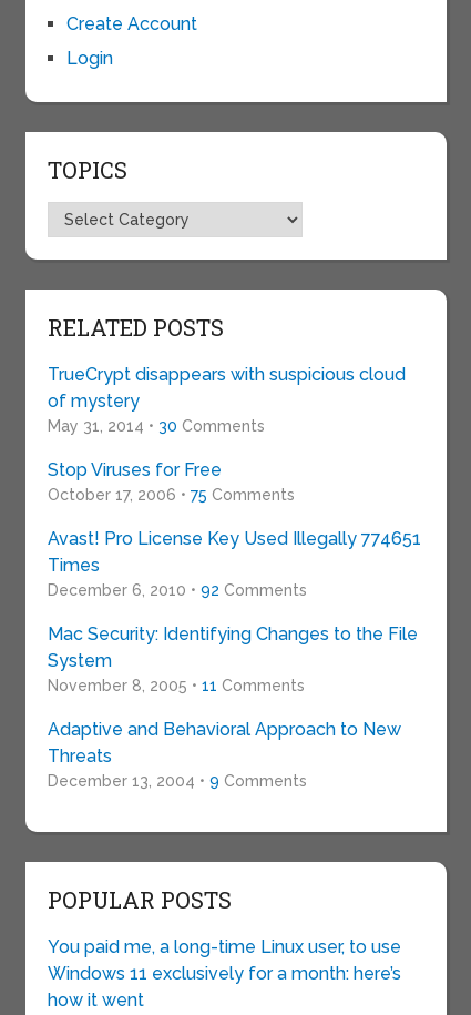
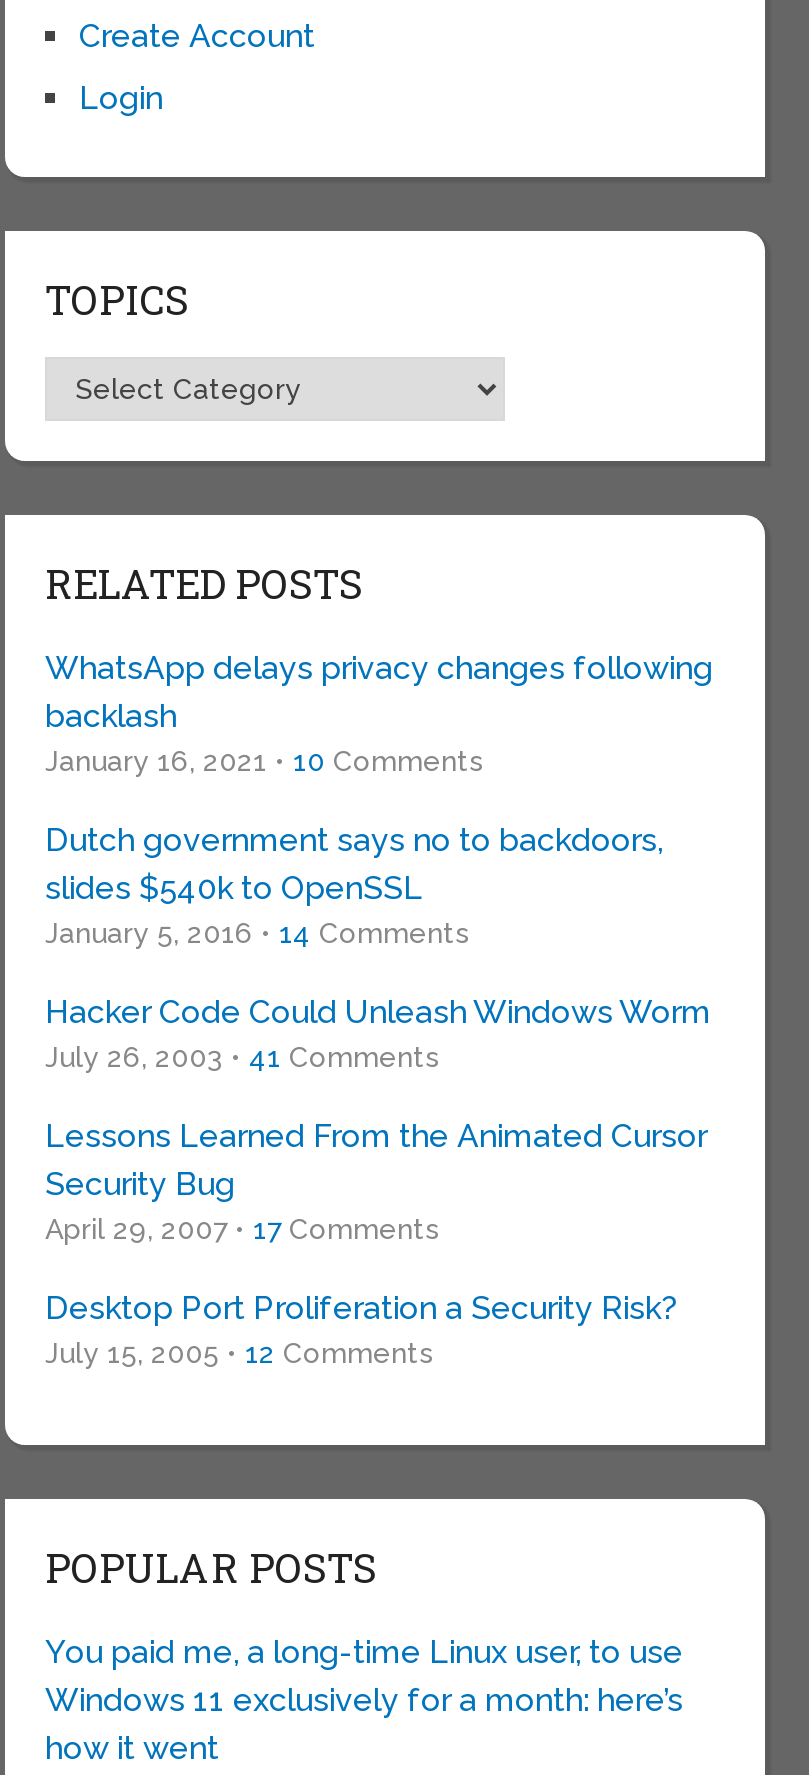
[48,364,406,435] TrueCrypt disappears with suspicious cloud | of mystery | May 31, 2014 • 30 Comments -> [45,650,713,778] WhatsApp delays privacy changes following | backlash | January 16, 2021 • 10 Comments
[48,460,295,504] Stop Viruses for Free | October 17, 2006 • 75 Comments -> [45,822,663,950] Dutch government says no to backdoors, | slides $540k to OpenSSL | January 5, 2016 • 14 Comments
[48,528,421,599] Avast! Pro License Key Used Illegally 774651 | Times | December 6, 2010 • 92 Comments -> [45,994,711,1074] Hacker Code Could Unleash Windows Worm | July 26, 2003 • 41 Comments
[48,624,418,695] Mac Security: Identifying Changes to the File | System | November 8, 2005 • 11 Comments -> [45,1118,707,1246] Lessons Learned From the Animated Cursor | Security Bug | April 29, 2007 • 17 Comments
[48,719,401,790] Adaptive and Behavioral Approach to New | Threats | December 13, 2004 • 9 Comments -> [45,1290,677,1370] Desktop Port Proliferation a Security Risk? | July 15, 2005 • 12 Comments

